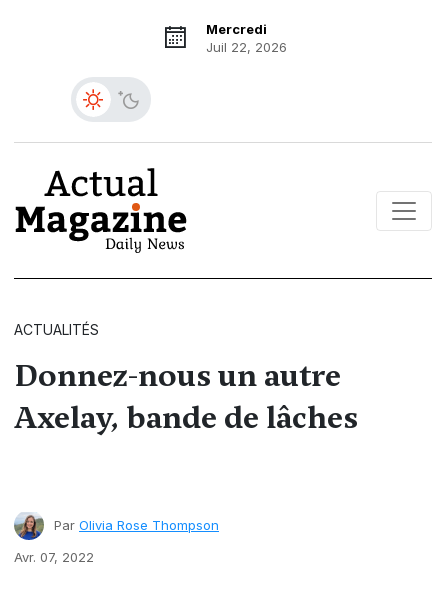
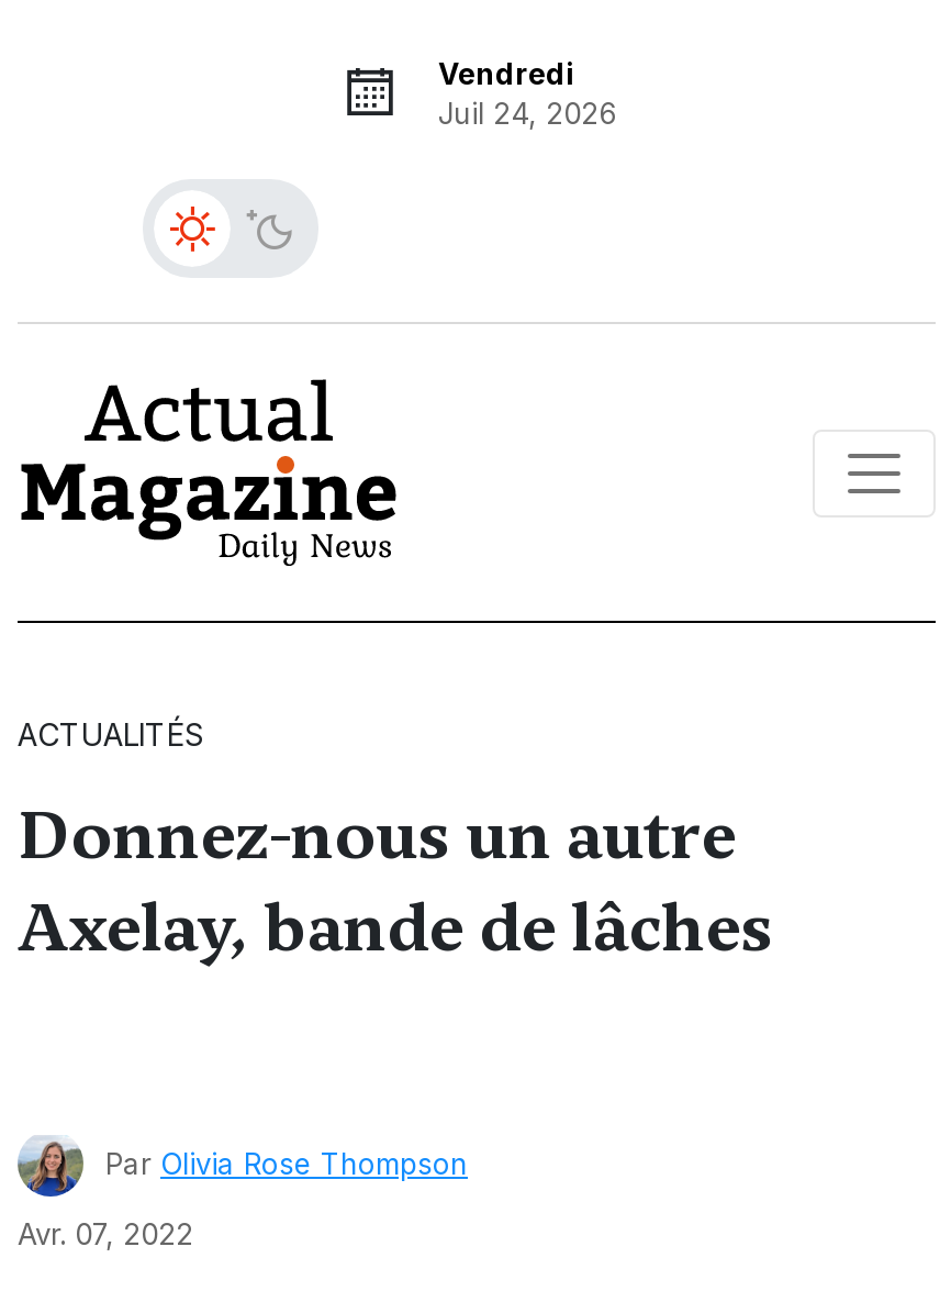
[205,21,286,55] Mercredi | Juil 22, 2026 -> [438,56,616,131] Vendredi | Juil 24, 2026

